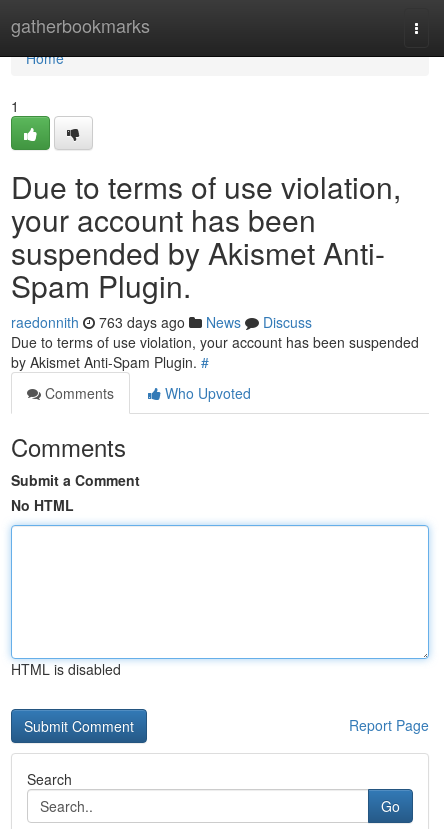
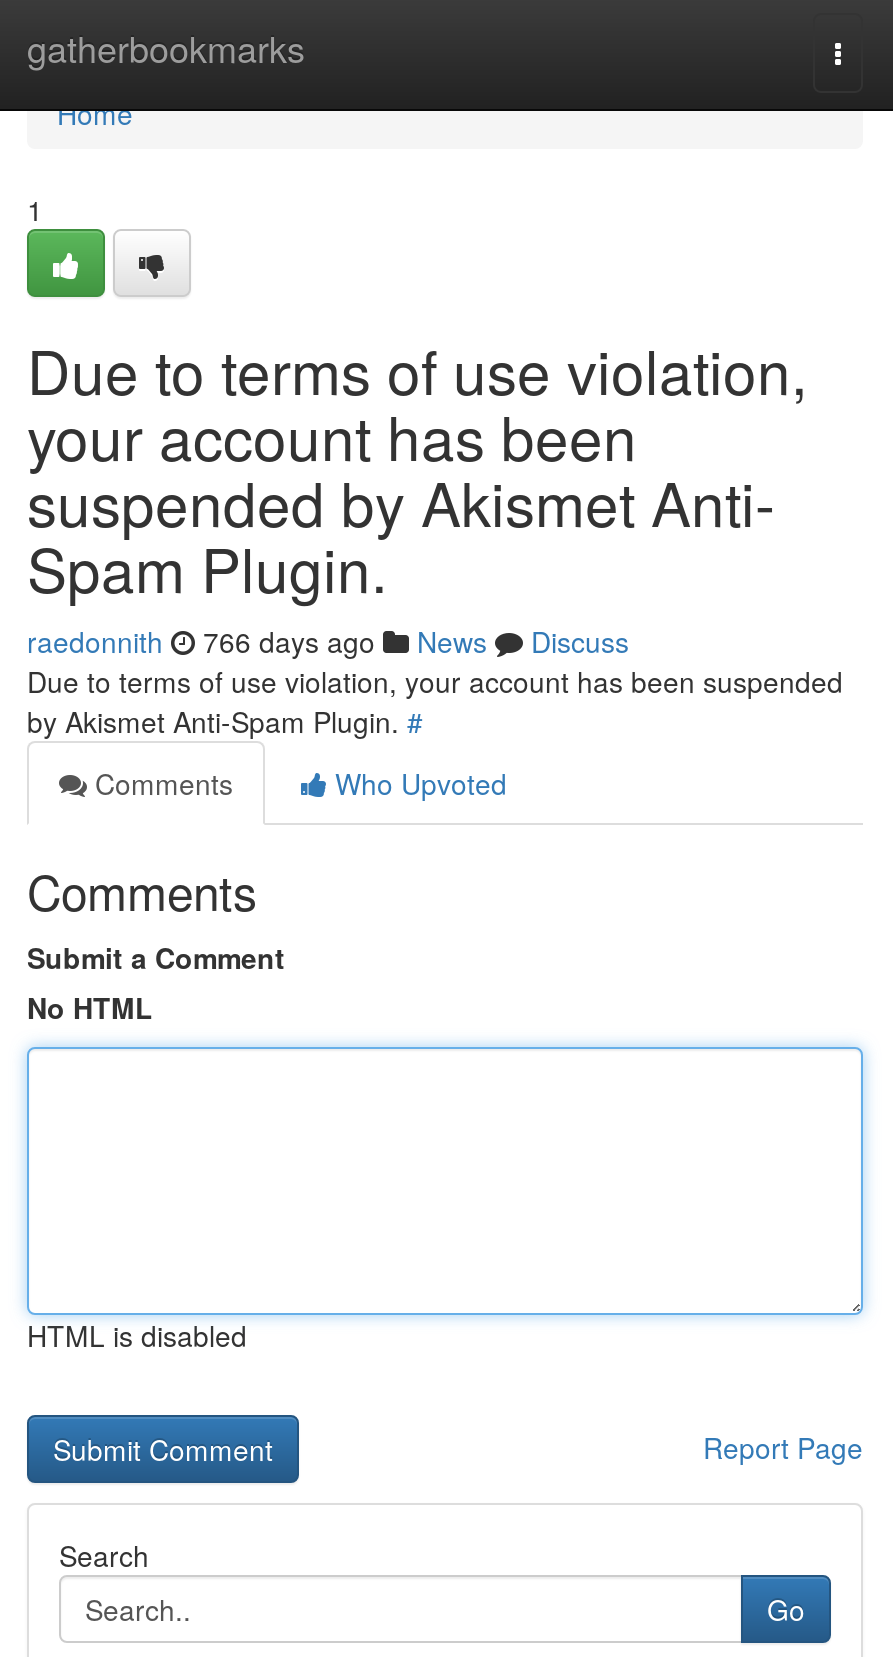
[11,312,312,332] raedonnith 763 days ago News Discuss -> [27,621,629,661] raedonnith 766 days ago News Discuss

